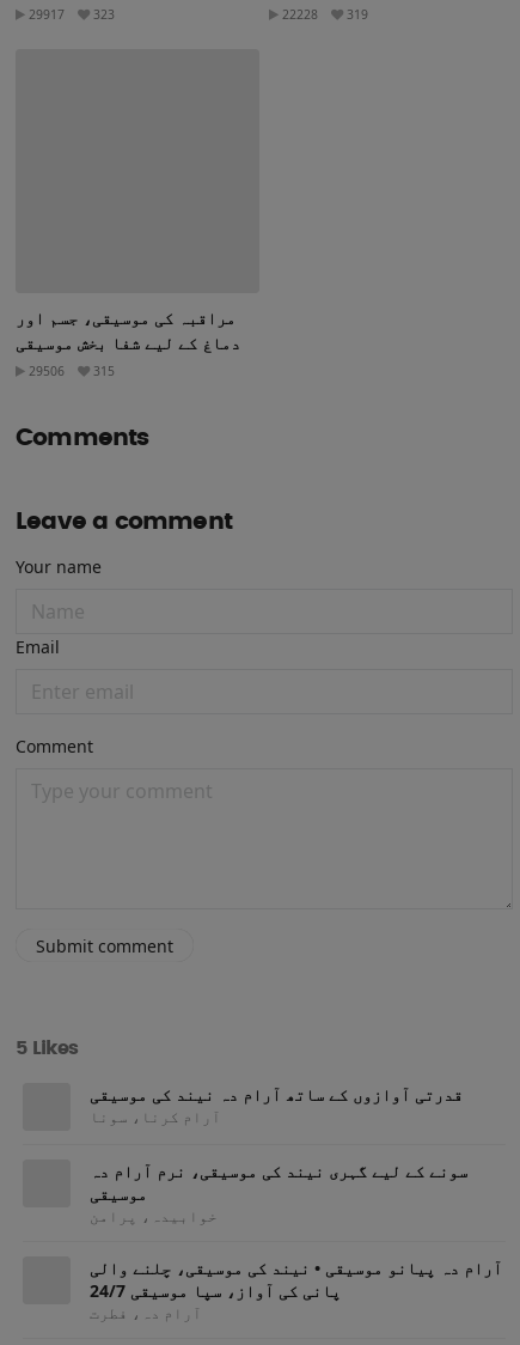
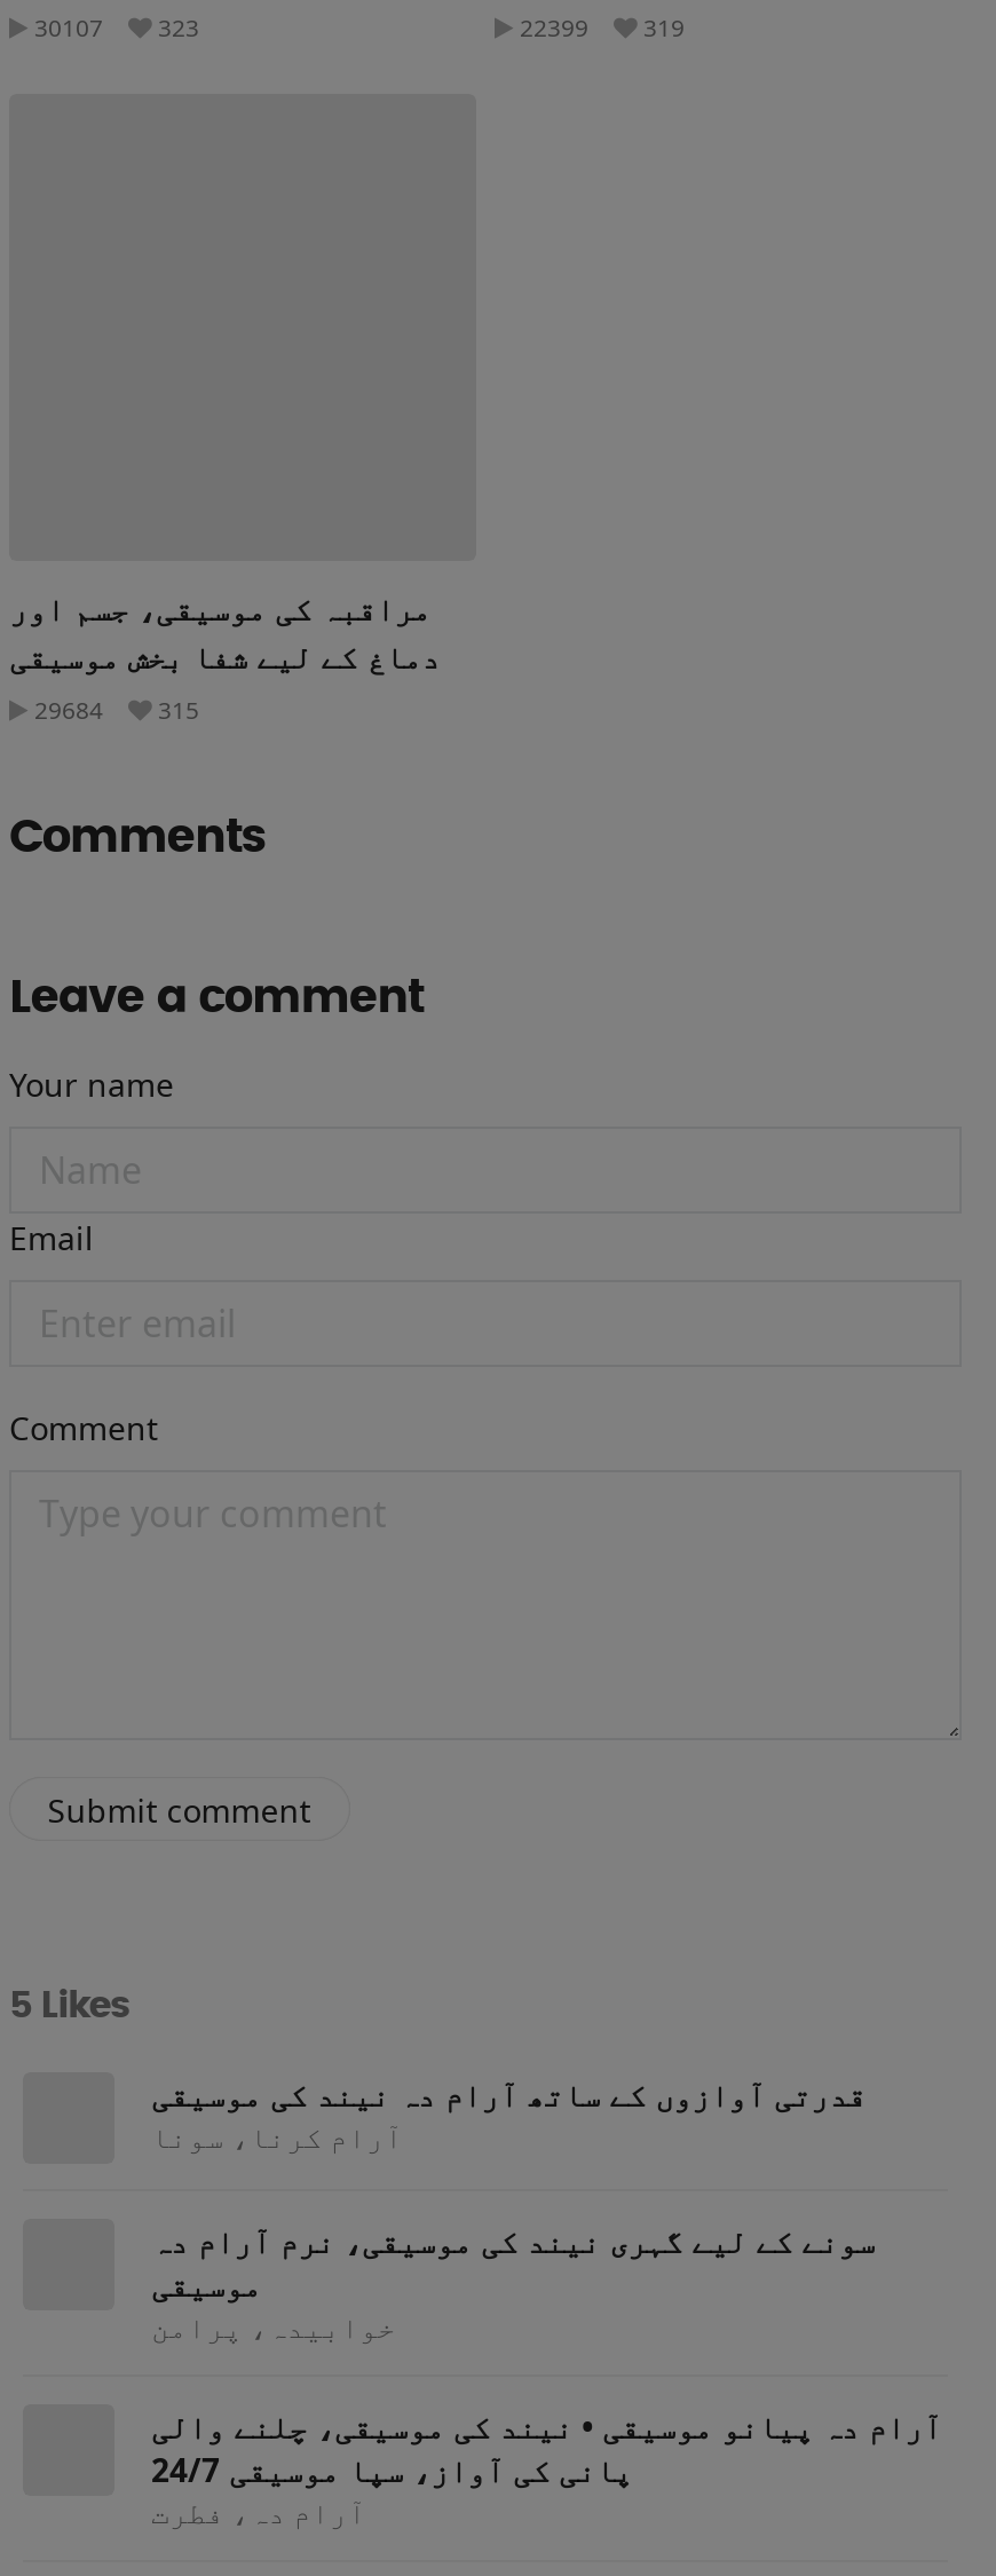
[25,6,115,23] 29917 323 -> [27,11,199,44] 30107 323
[279,6,368,23] 22228 319 -> [513,11,685,44] 22399 319
[25,363,115,379] 29506 315 -> [27,694,199,726] 29684 315

